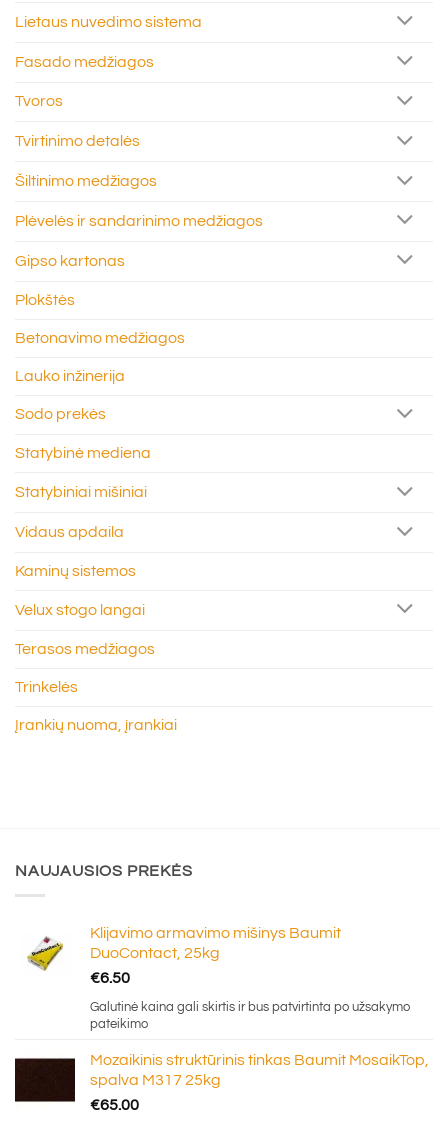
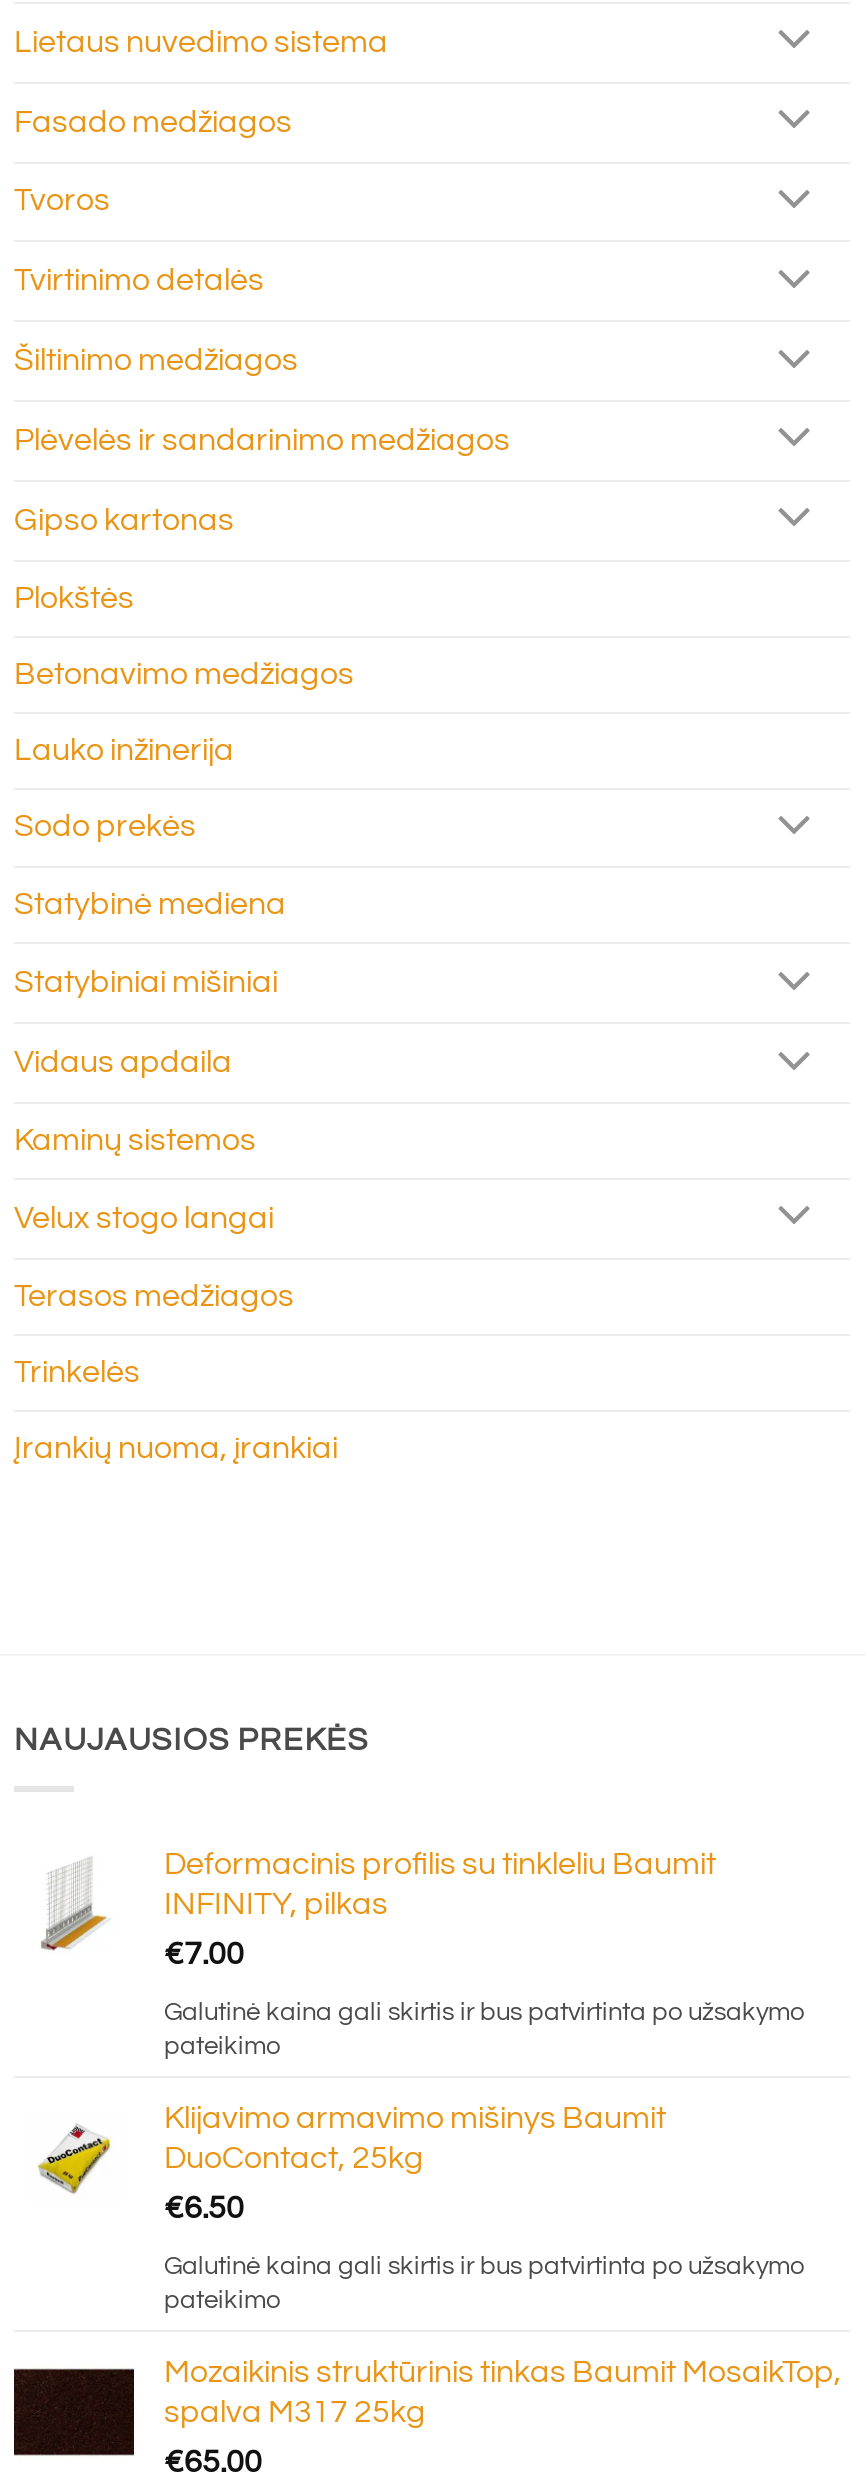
none -> [40,1849,804,2061] [image] | Deformacinis profilis su tinkleliu Baumit | INFINITY, pilkas | €7.00 | Galutinė kaina gali skirtis ir bus patvirtinta po užsakymo | pateikimo

